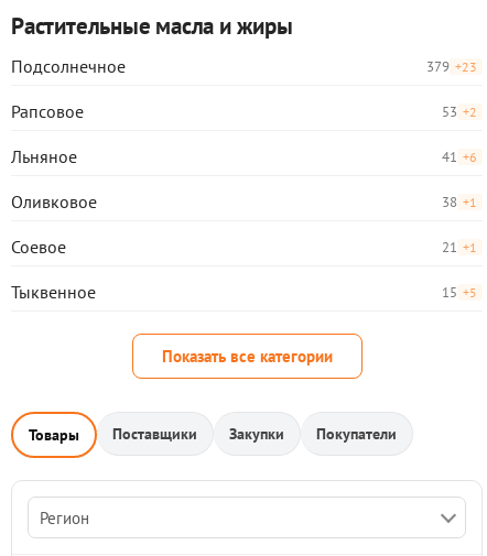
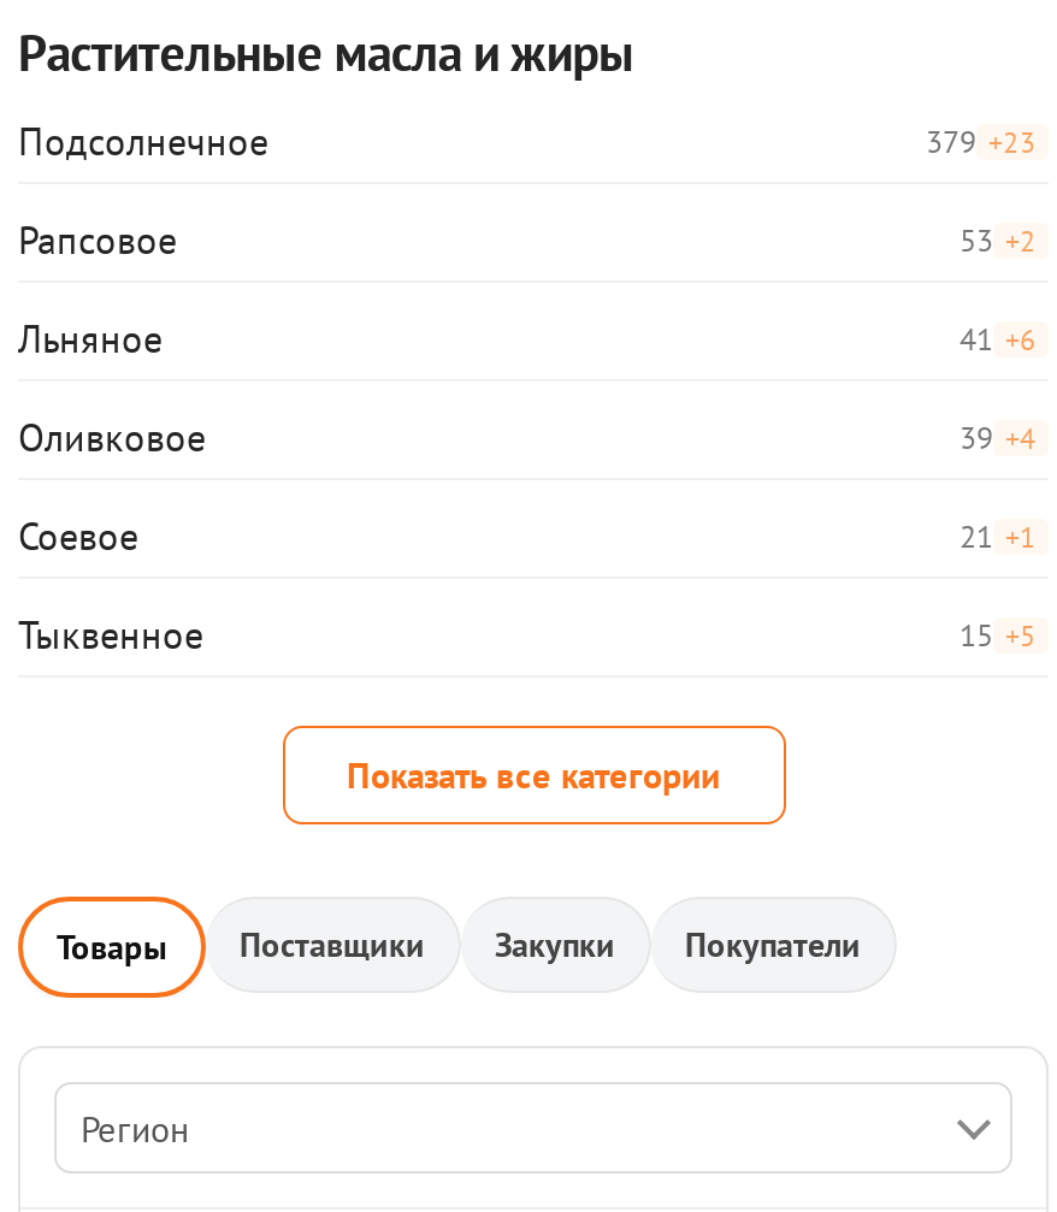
[442,192,477,211] 38 +1 -> [959,416,1037,457] 39 +4

